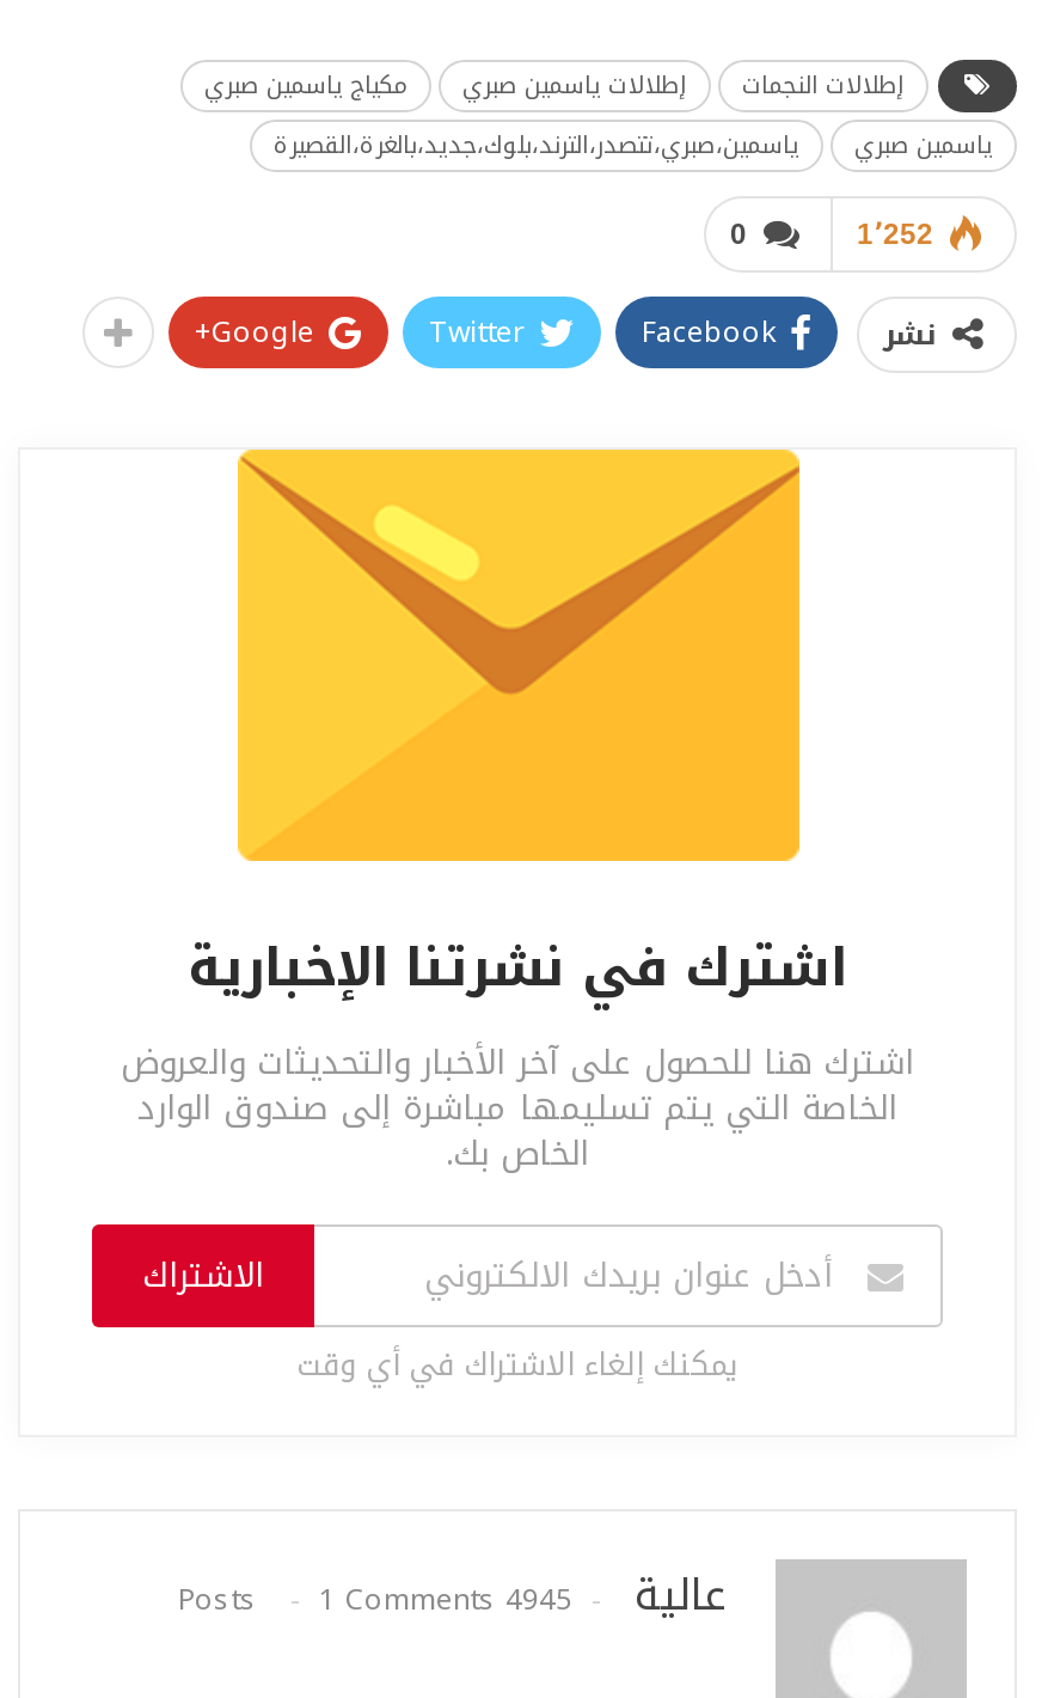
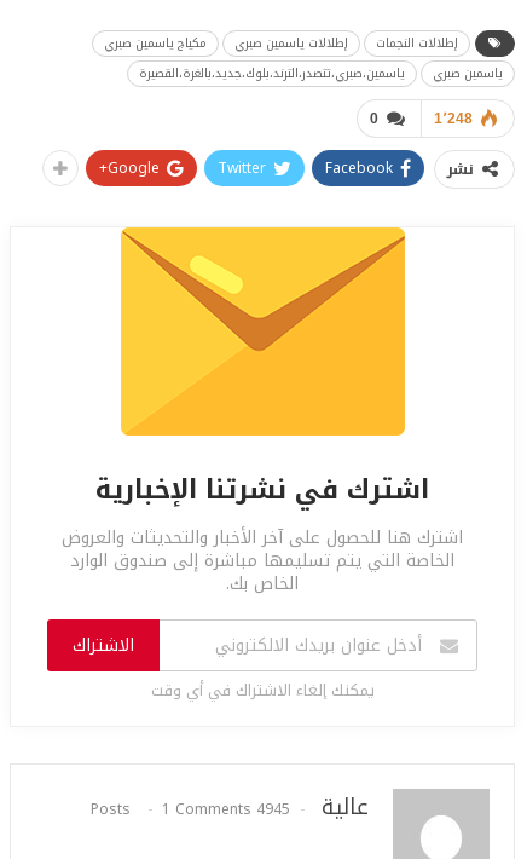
[857,219,933,252] 1٬252 -> [434,111,473,128] 1٬248

